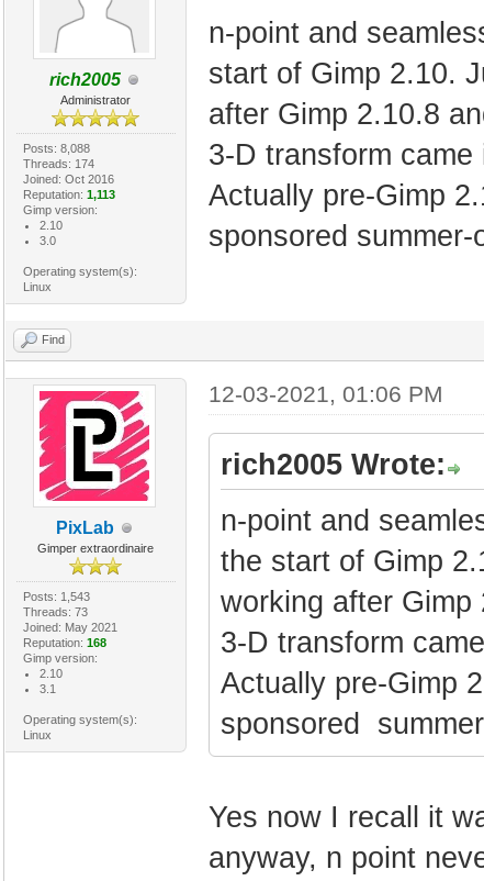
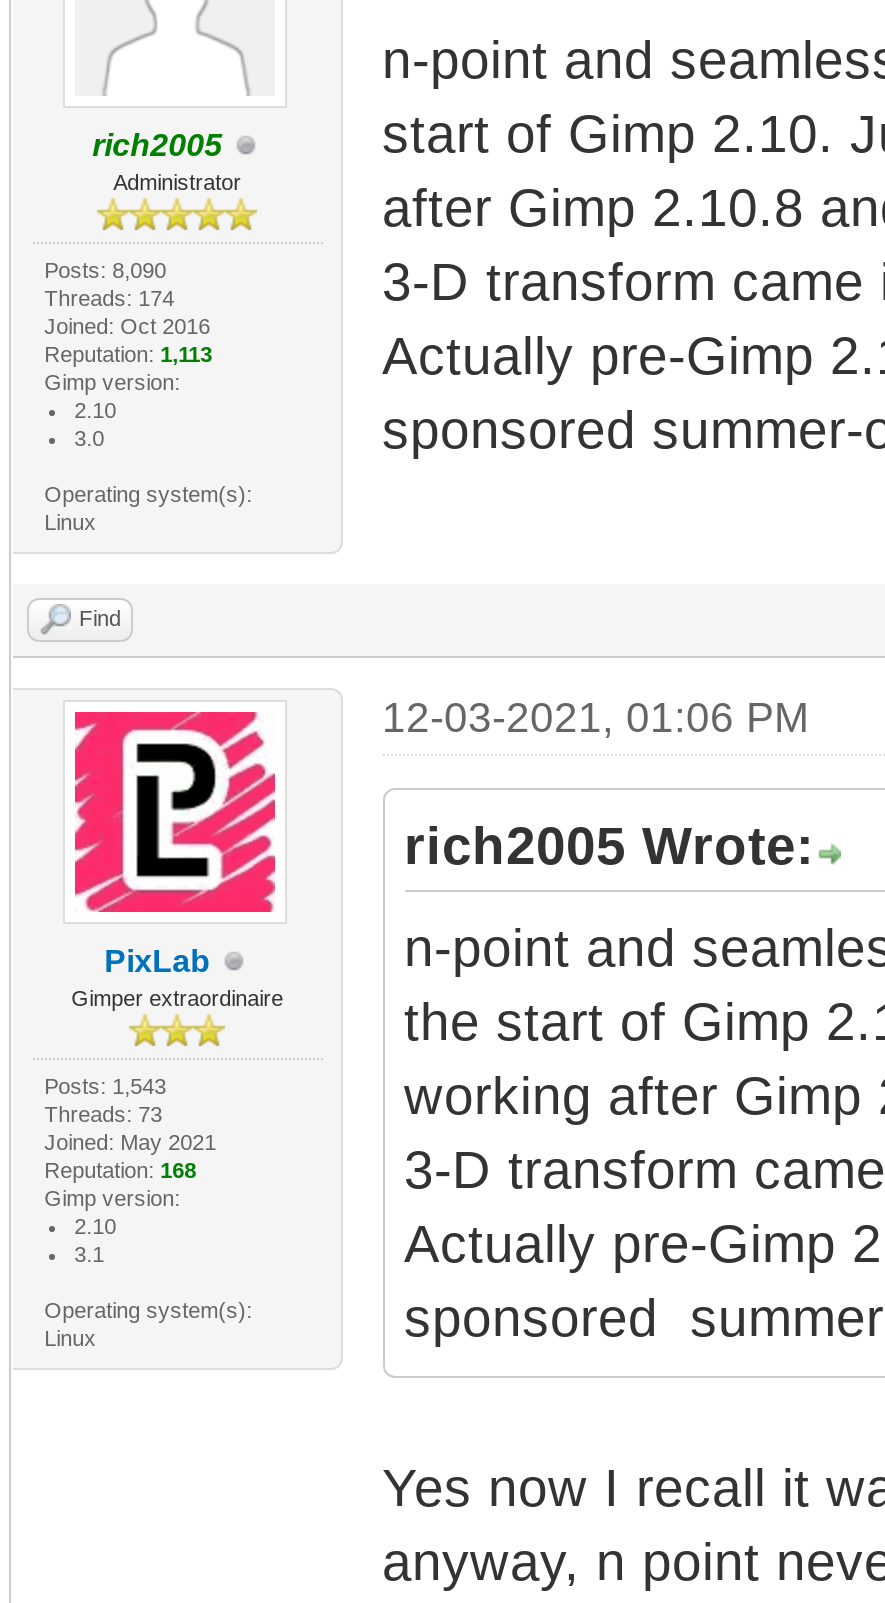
[23,142,90,155] Posts: 8,088 -> [44,258,166,282] Posts: 8,090

